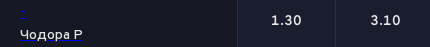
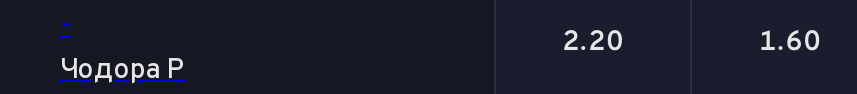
[271,13,401,30] 1.30 | 3.10 -> [562,26,821,60] 2.20 | 1.60

